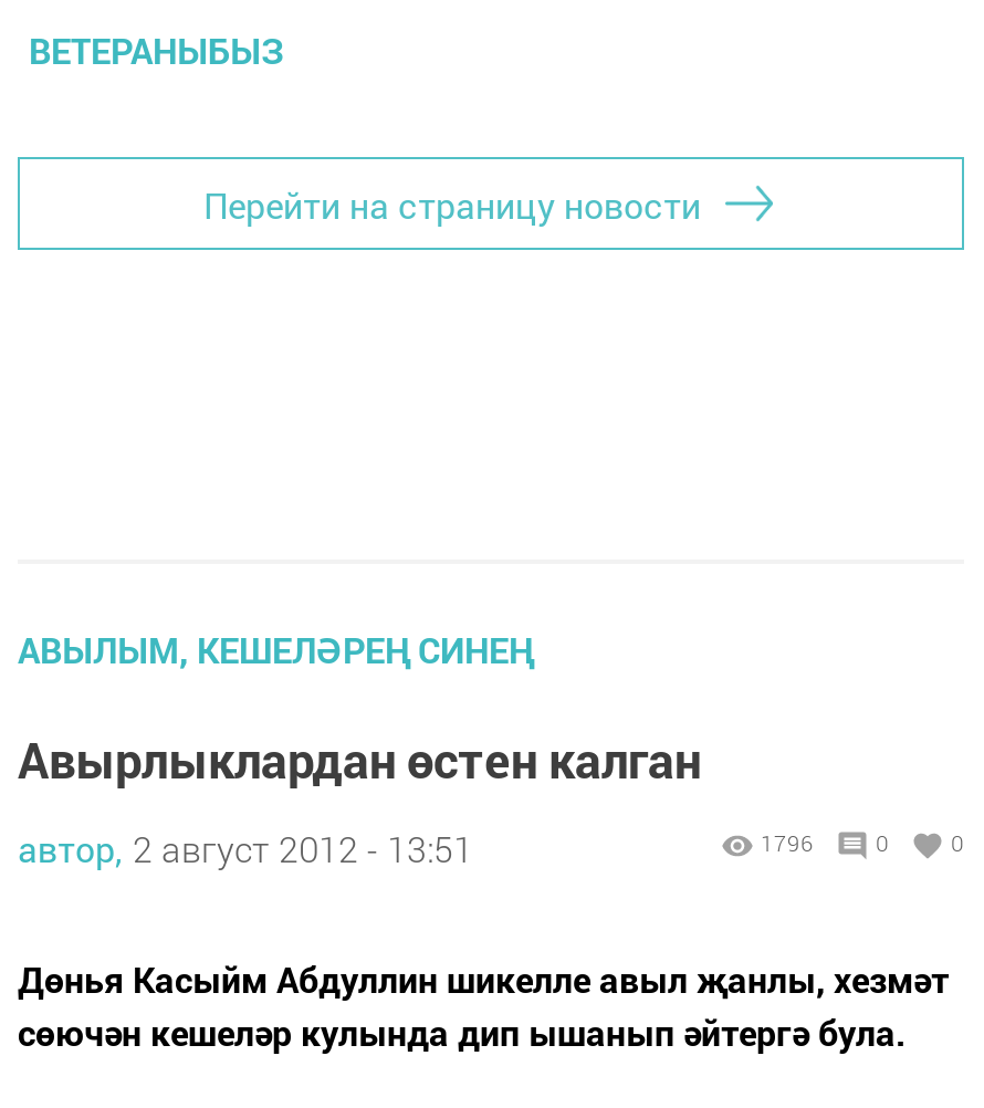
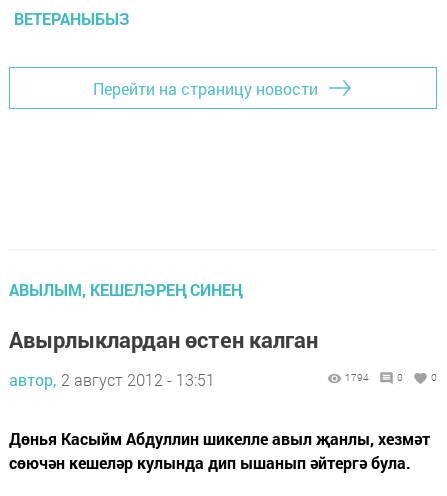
[761,830,814,859] 1796 -> [345,371,369,384] 1794

